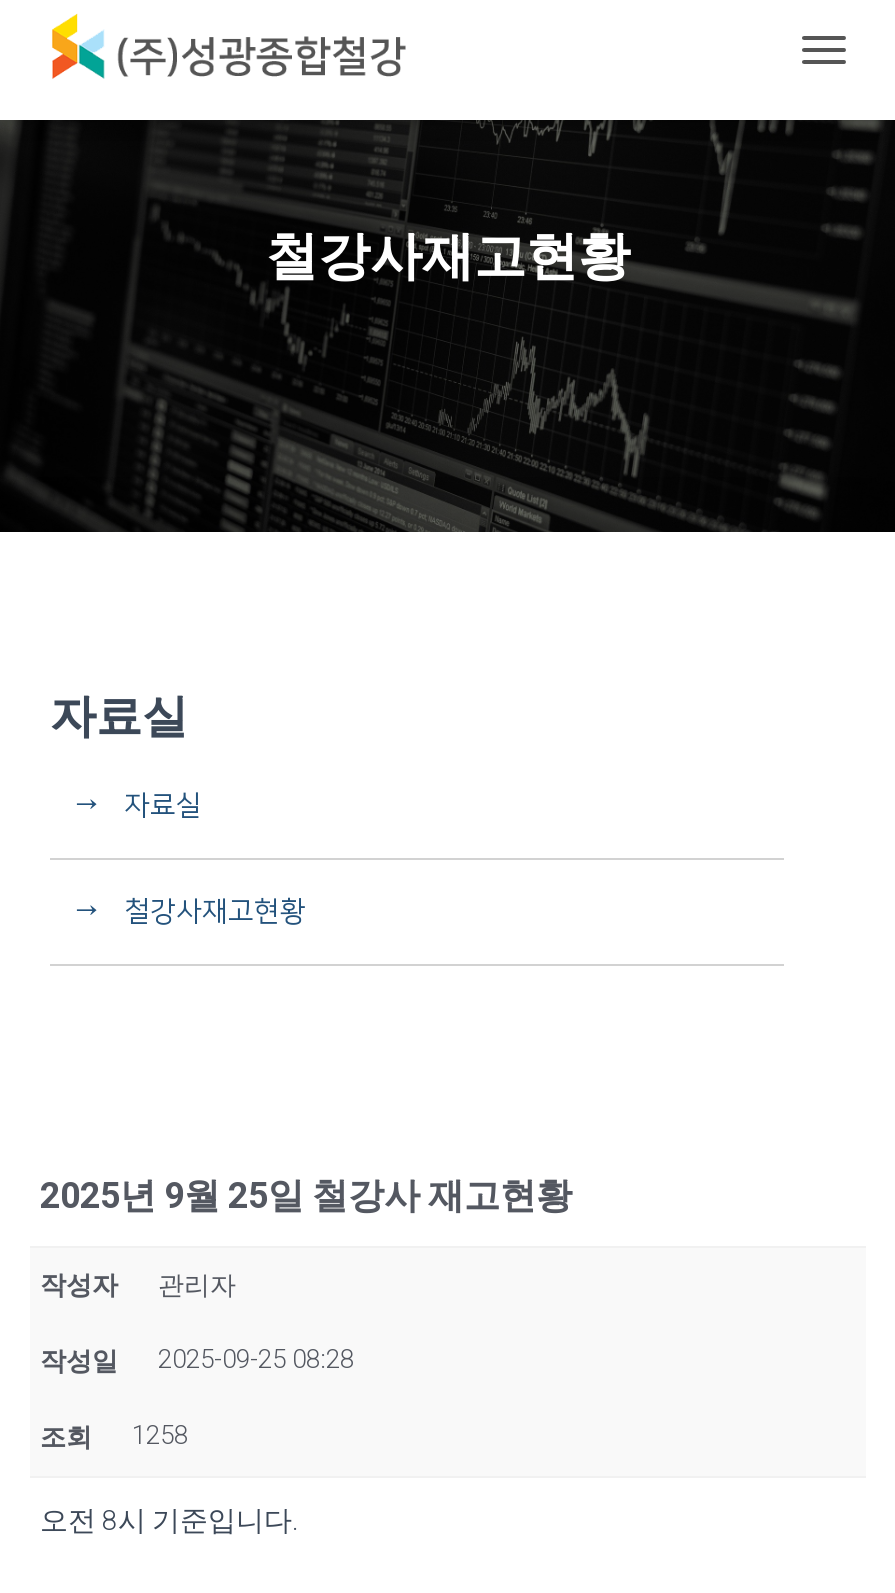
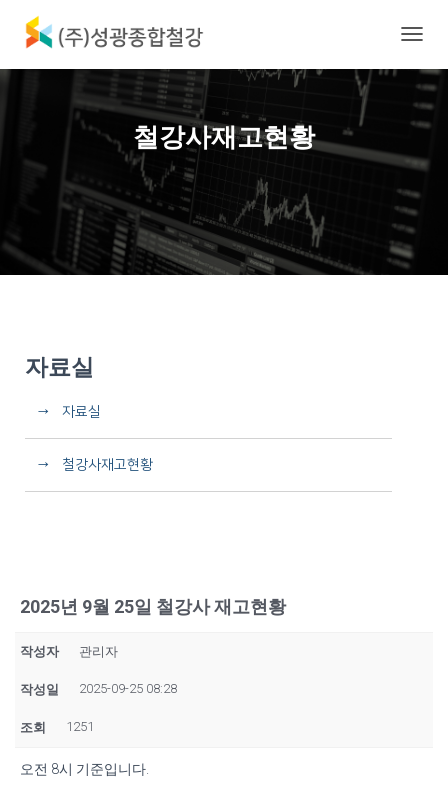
[40,1420,188,1452] 조회 1258 -> [20,719,94,735] 조회 1251

